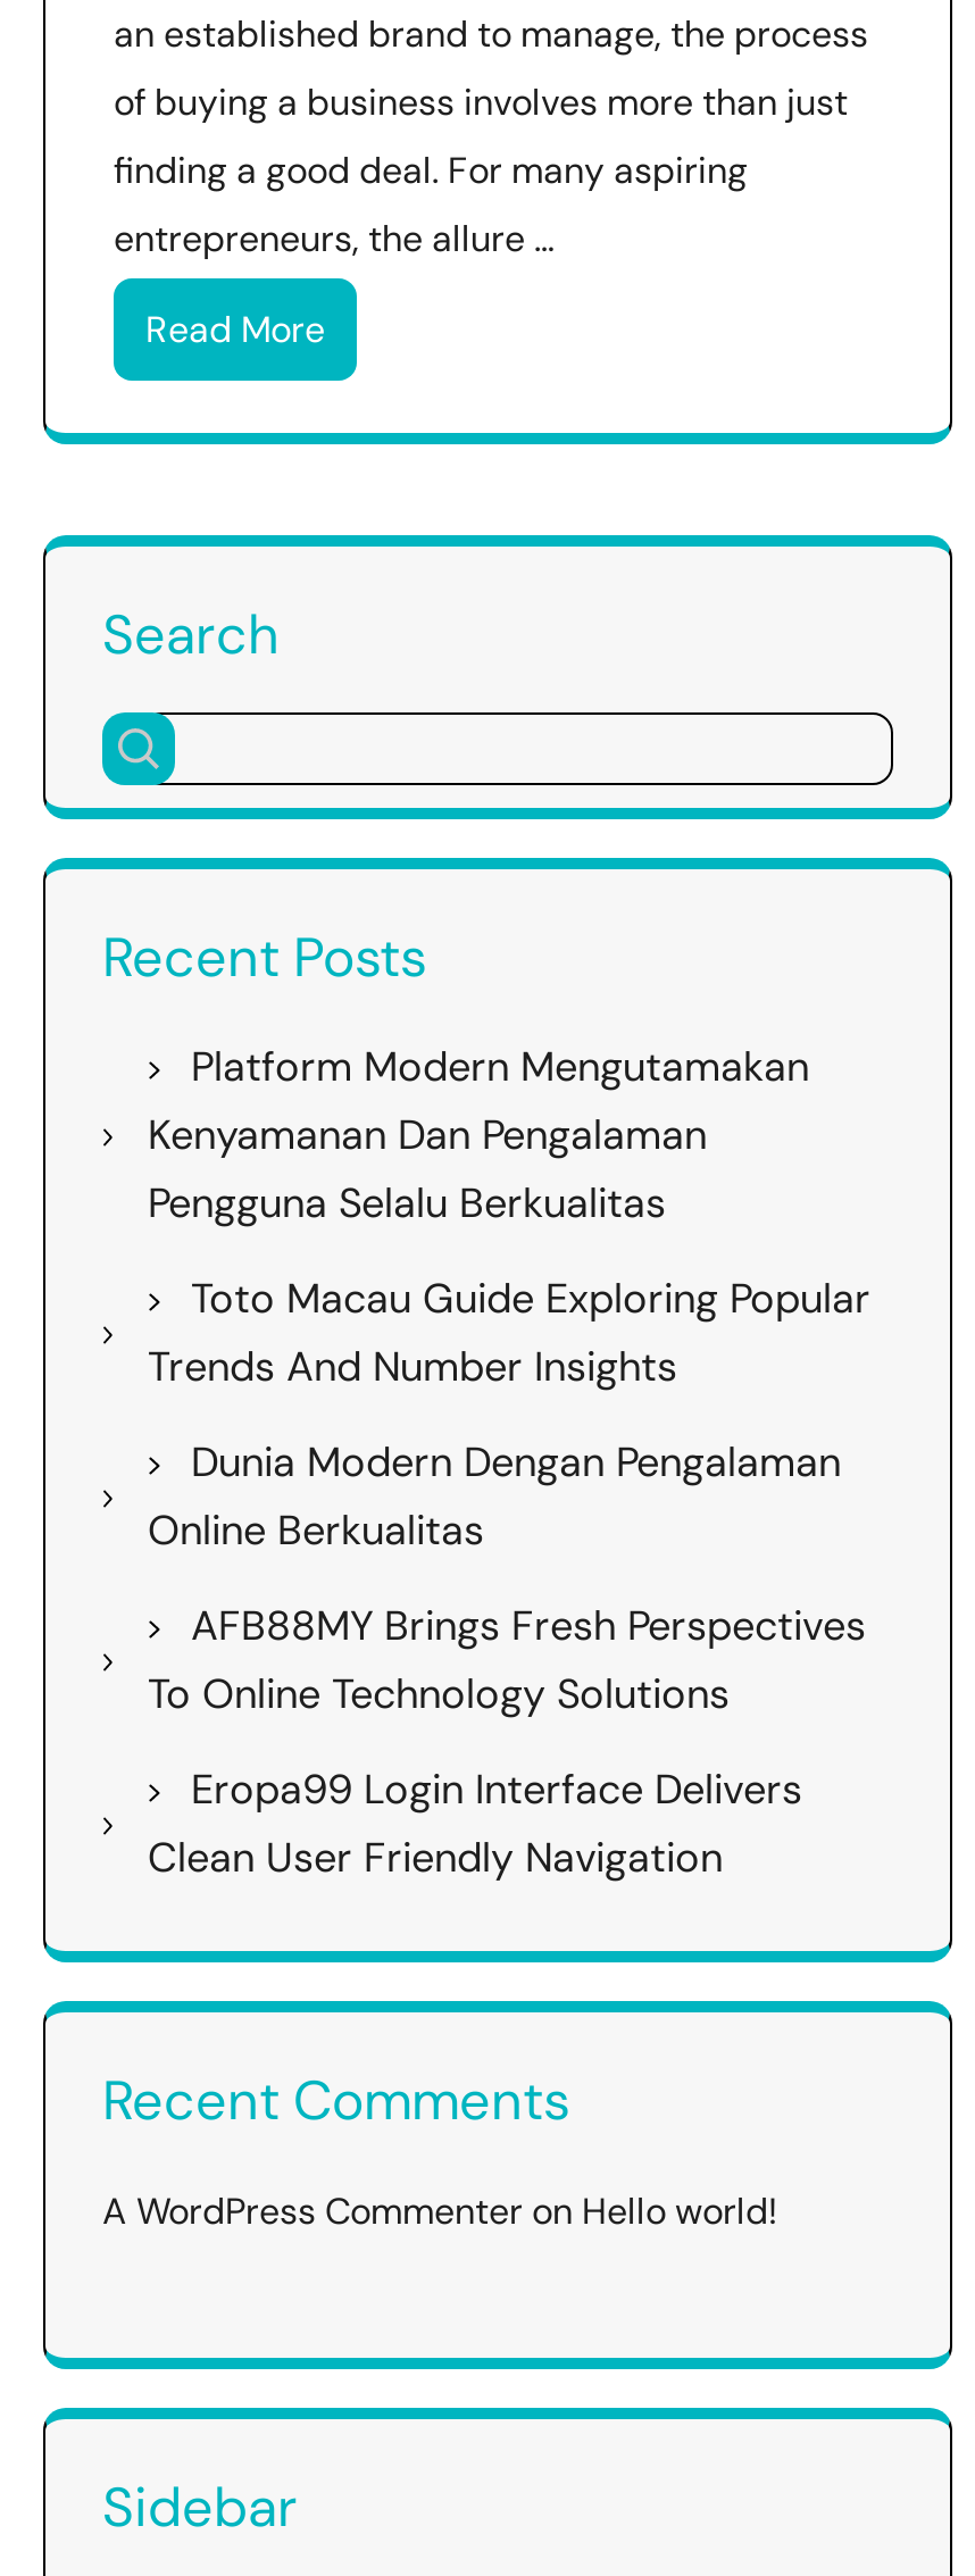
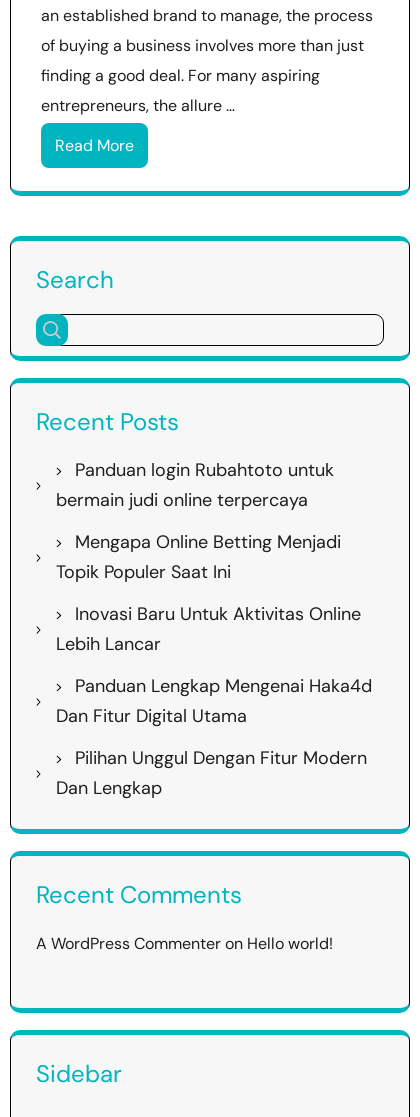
[148,1040,809,1231] Platform Modern Mengutamakan | Kenyamanan Dan Pengalaman | Pengguna Selalu Berkualitas -> [56,458,334,512] Panduan login Rubahtoto untuk | bermain judi online terpercaya
[148,1272,870,1394] Toto Macau Guide Exploring Popular | Trends And Number Insights -> [56,530,341,584] Mengapa Online Betting Menjadi | Topik Populer Saat Ini
[148,1435,841,1558] Dunia Modern Dengan Pengalaman | Online Berkualitas -> [56,602,361,656] Inovasi Baru Untuk Aktivitas Online | Lebih Lancar
[148,1599,866,1722] AFB88MY Brings Fresh Perspectives | To Online Technology Solutions -> [56,674,372,728] Panduan Lengkap Mengenai Haka4d | Dan Fitur Digital Utama
[148,1763,802,1885] Eropa99 Login Interface Delivers | Clean User Friendly Navigation -> [56,746,367,800] Pilihan Unggul Dengan Fitur Modern | Dan Lengkap

